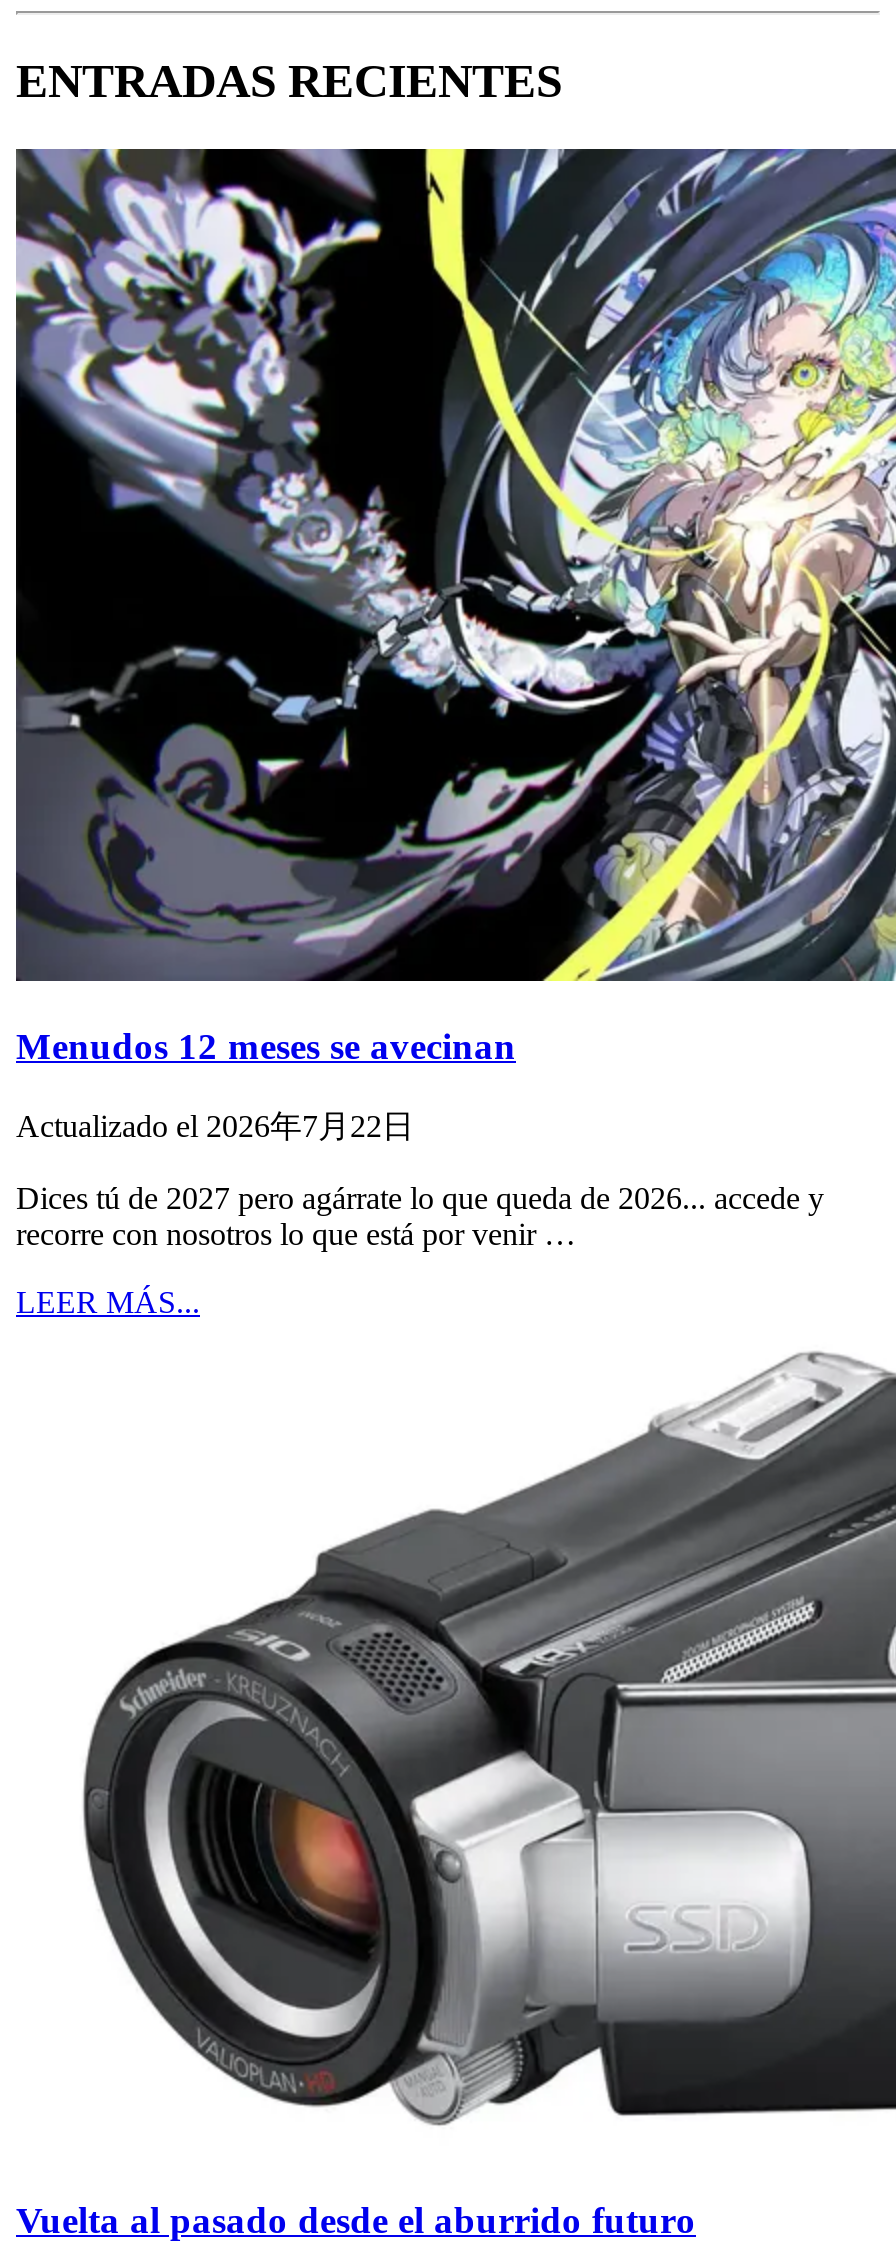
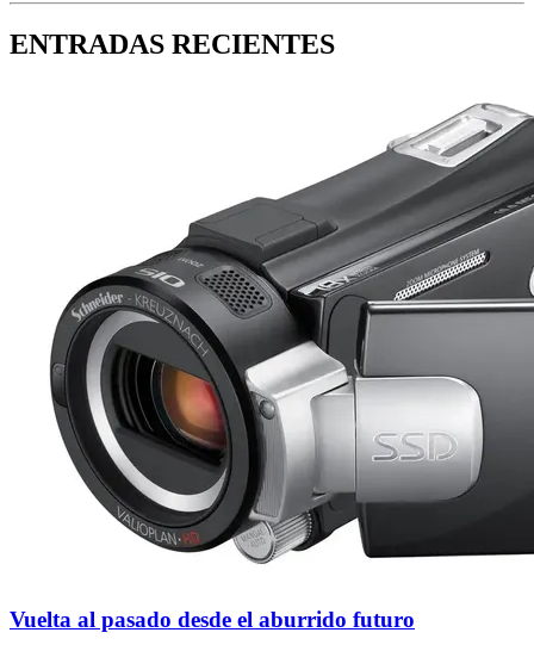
[14,147,890,1319] [image] | Menudos 12 meses se avecinan | Actualizado el 2026年7月22日 | Dices tú de 2027 pero agárrate lo que queda de 2026... accede y | recorre con nosotros lo que está por venir … | LEER MÁS... -> none

